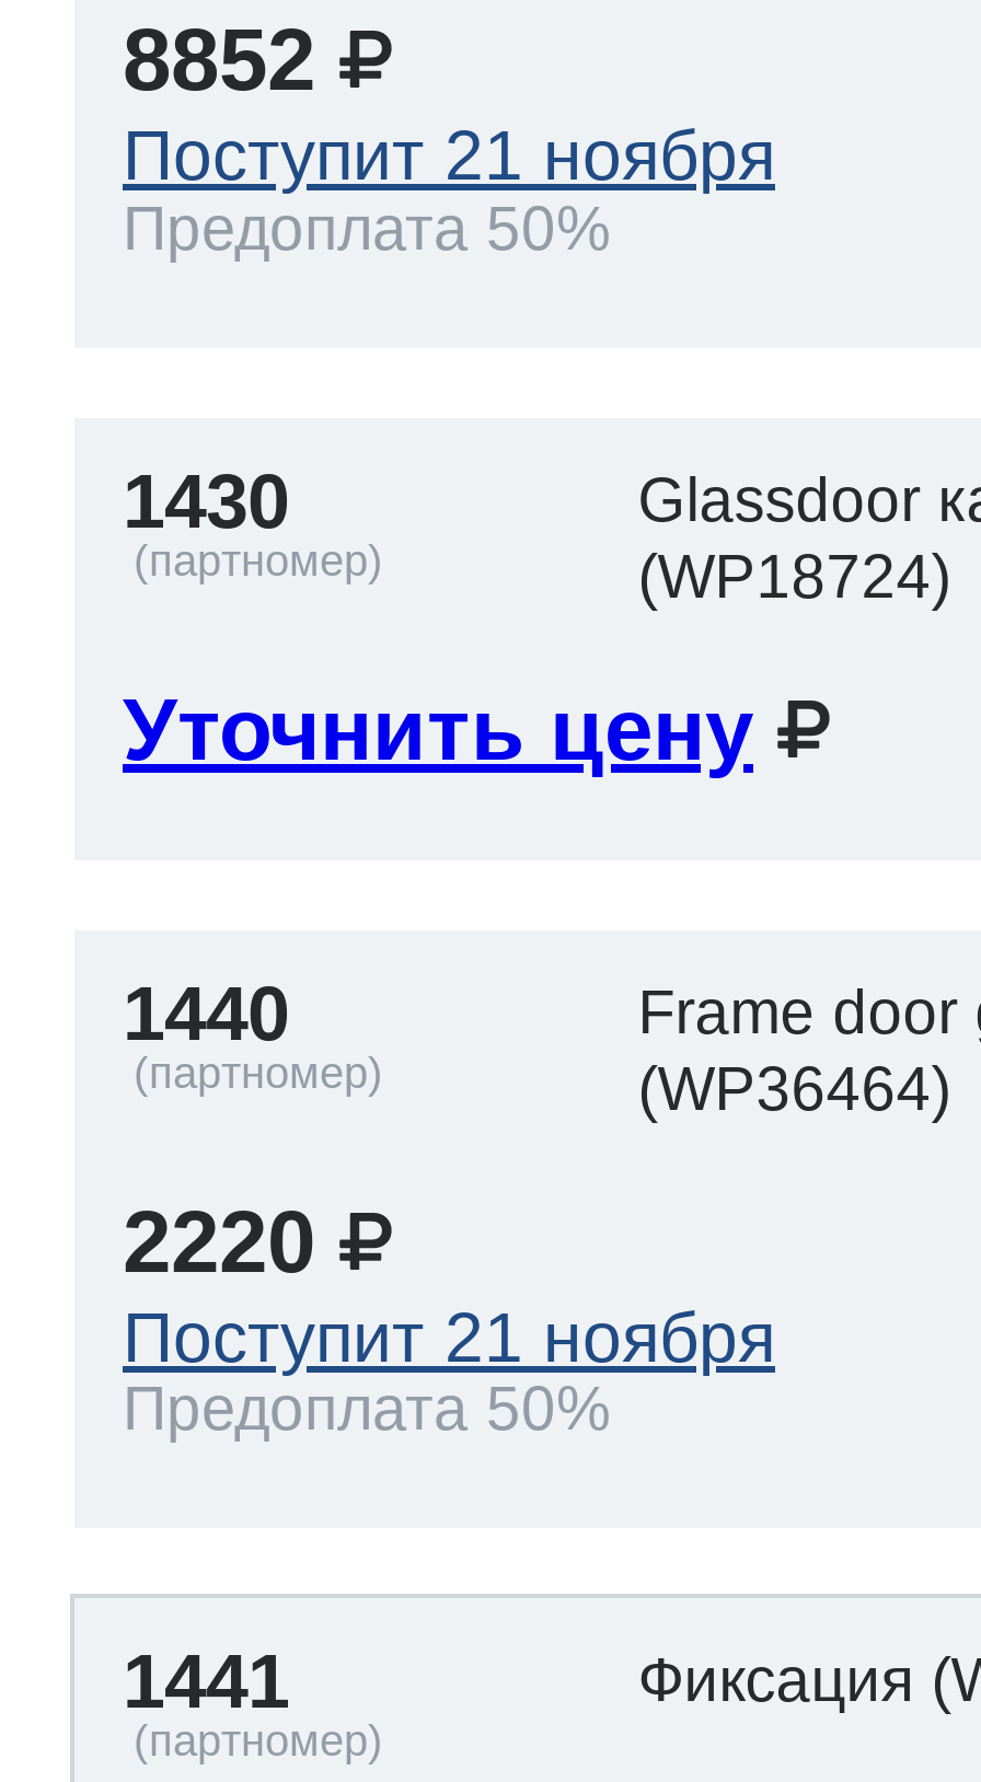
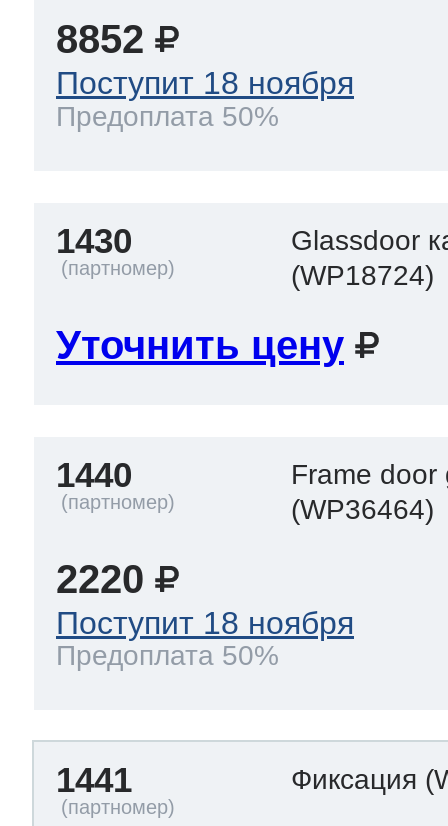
[123,117,775,195] Поступит 21 ноября -> [56,65,354,101] Поступит 18 ноября
[123,1298,775,1377] Поступит 21 ноября -> [56,605,354,641] Поступит 18 ноября

